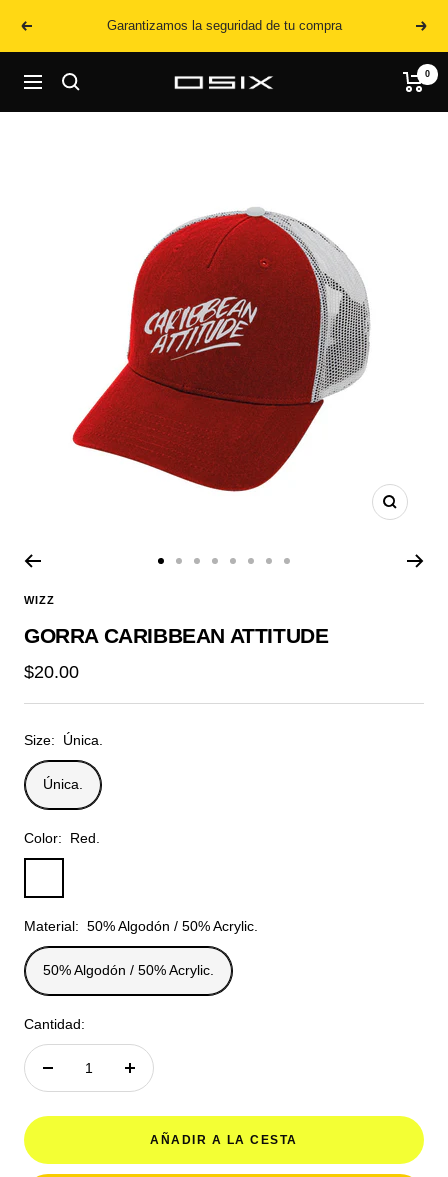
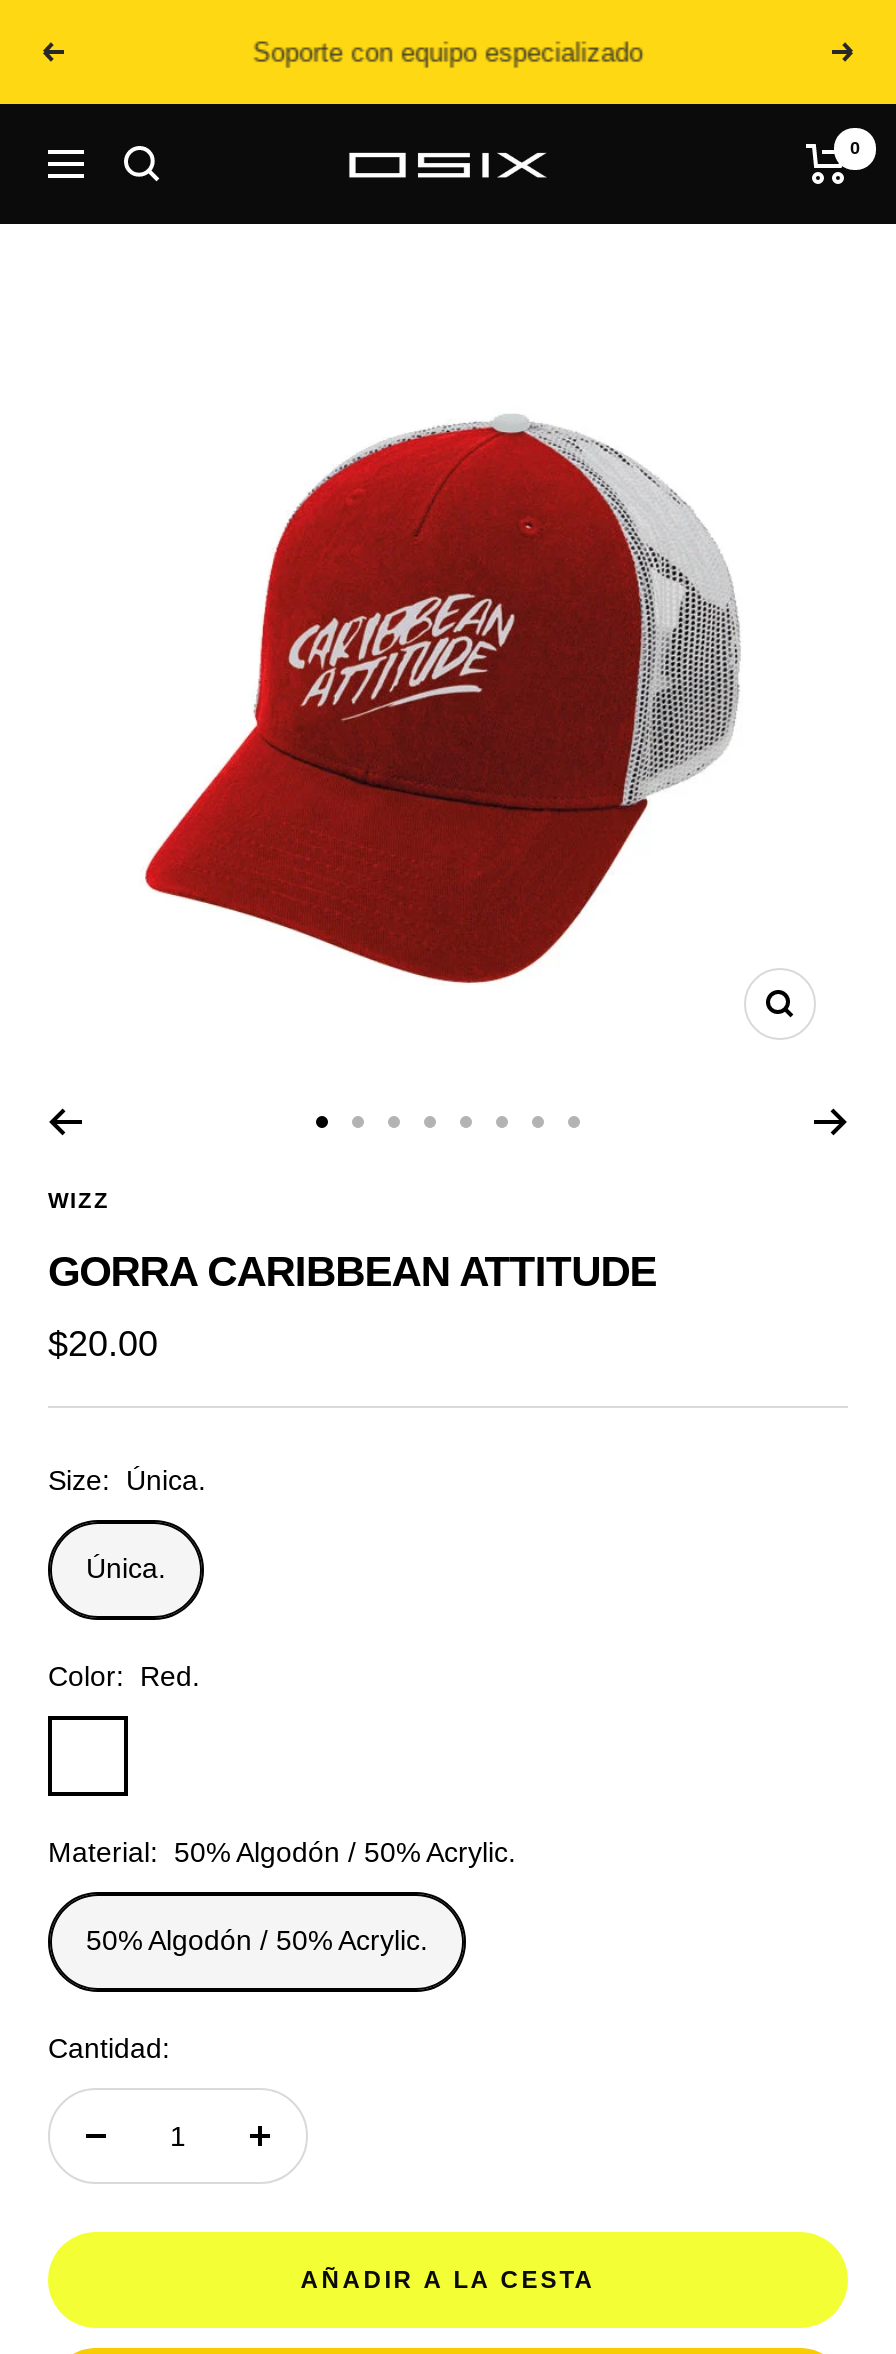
[106,18,341,33] Garantizamos la seguridad de tu compra -> [253,36,643,66] Soporte con equipo especializado

